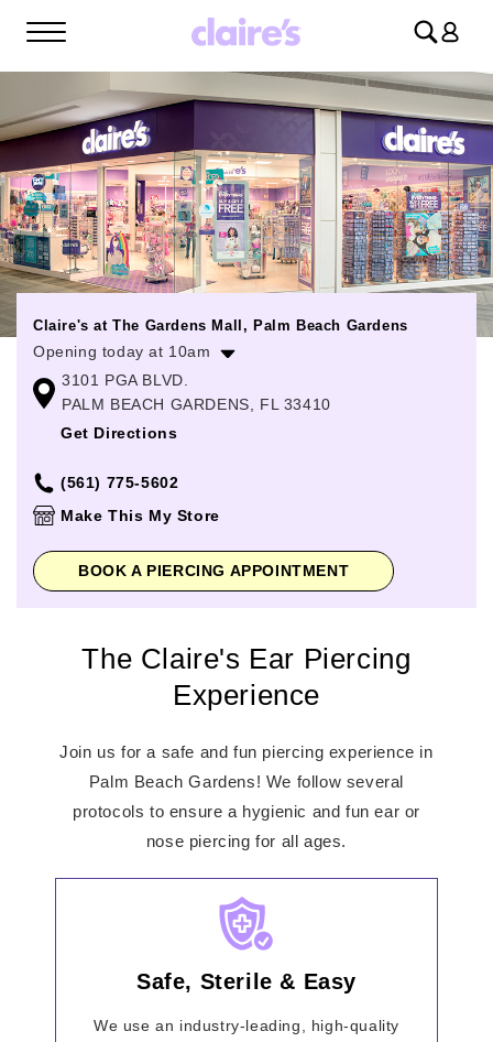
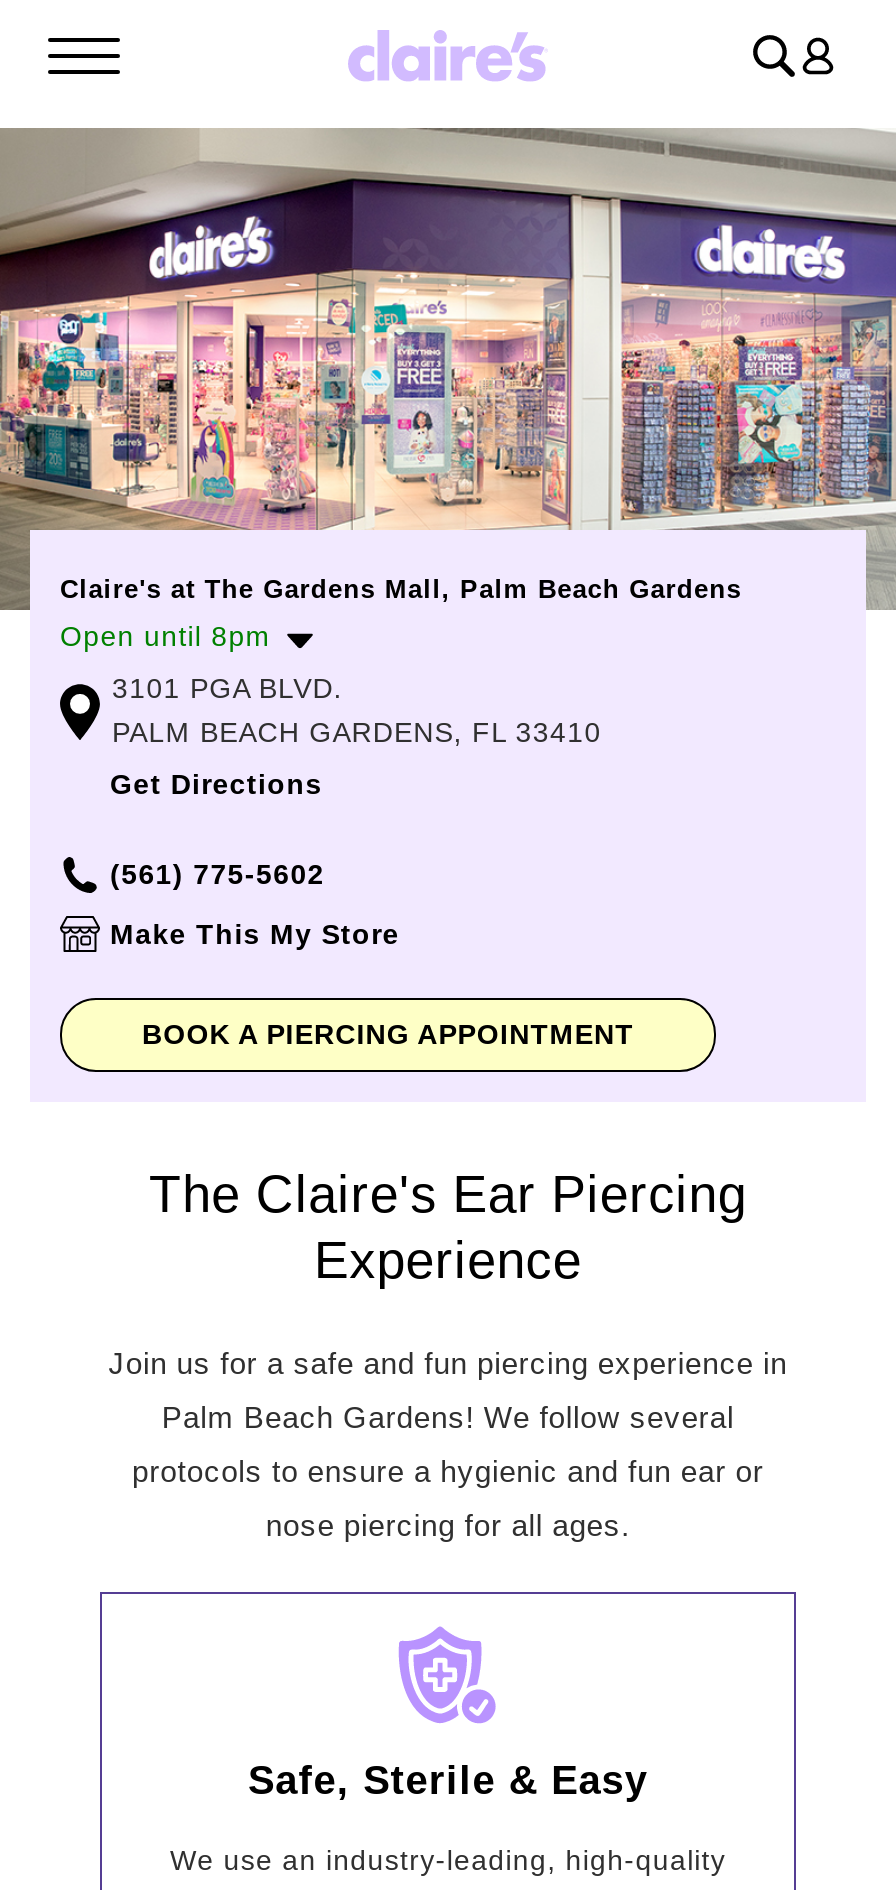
[33,342,211,360] Opening today at 10am -> [60,620,271,652] Open until 8pm

